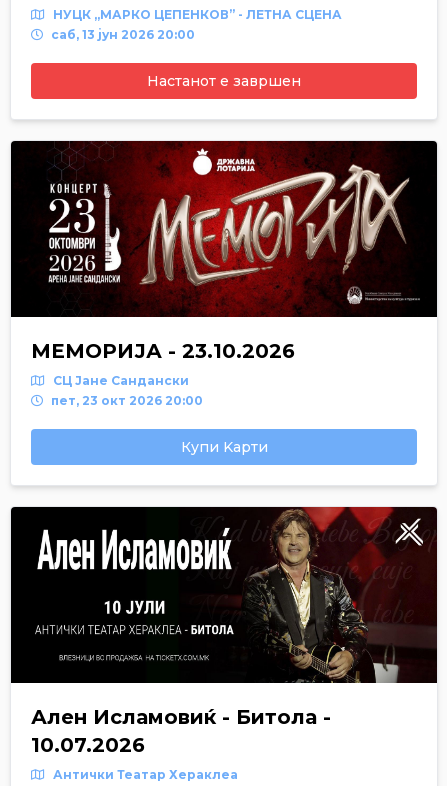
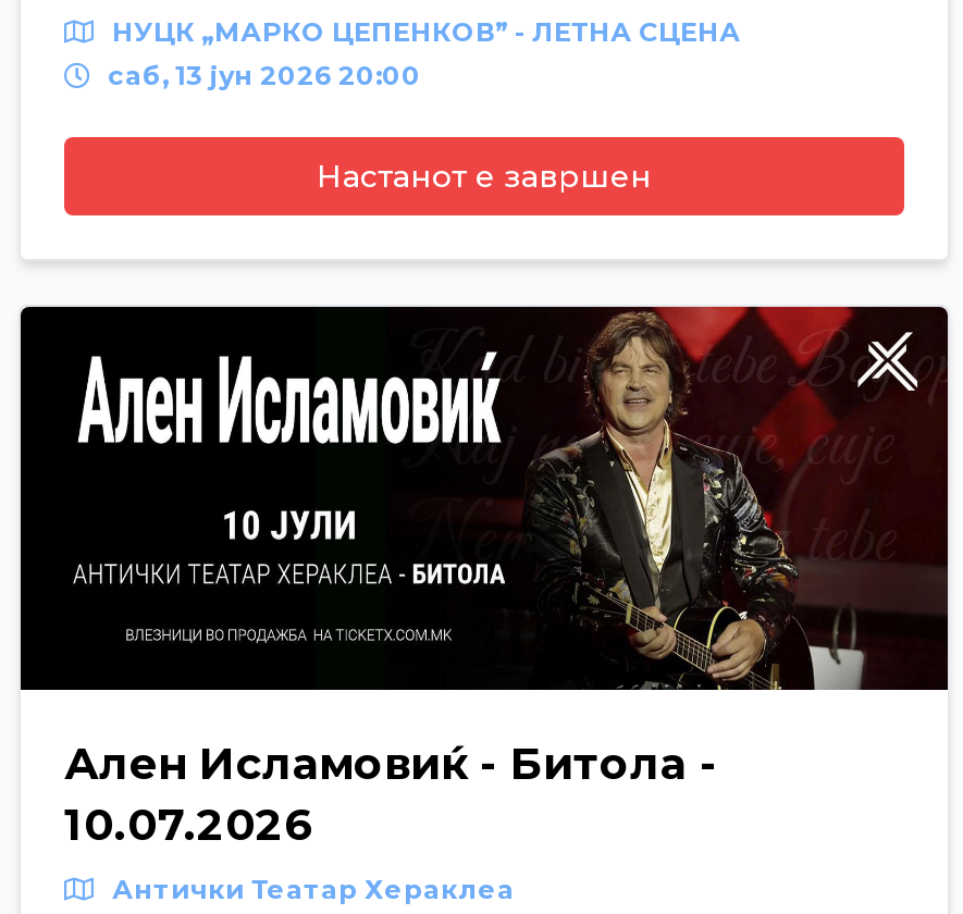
[31,140,437,456] [image] | МЕМОРИЈА - 23.10.2026 | СЦ Јане Сандански | пет, 23 окт 2026 20:00 | Купи Kарти -> none

